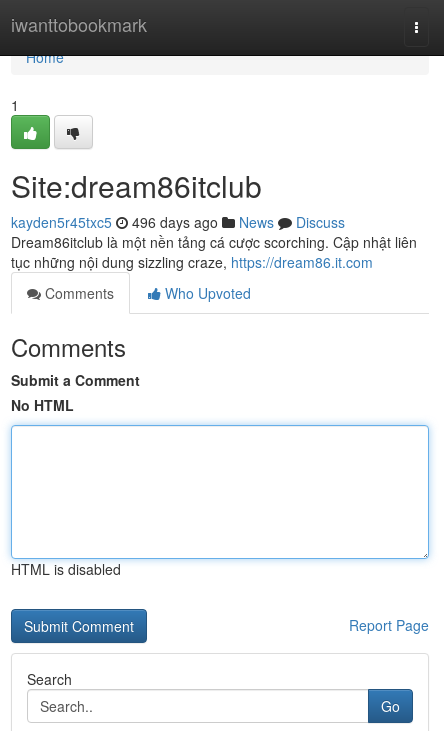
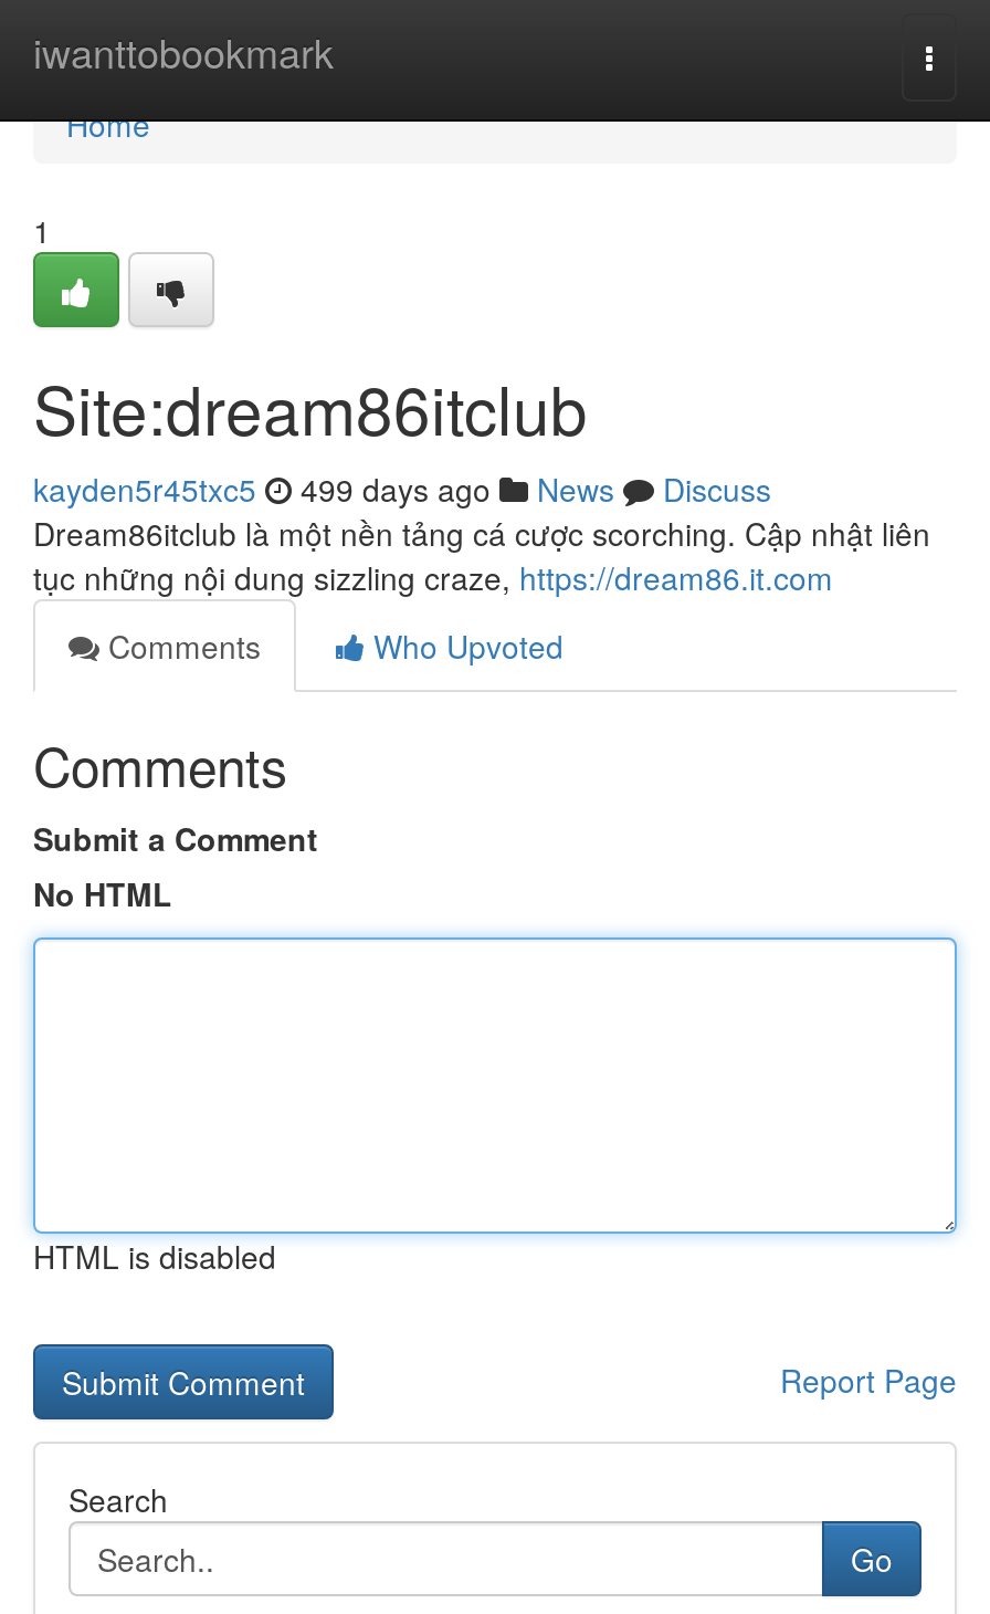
[11,212,345,232] kayden5r45txc5 496 days ago News Discuss -> [33,467,771,511] kayden5r45txc5 499 days ago News Discuss

